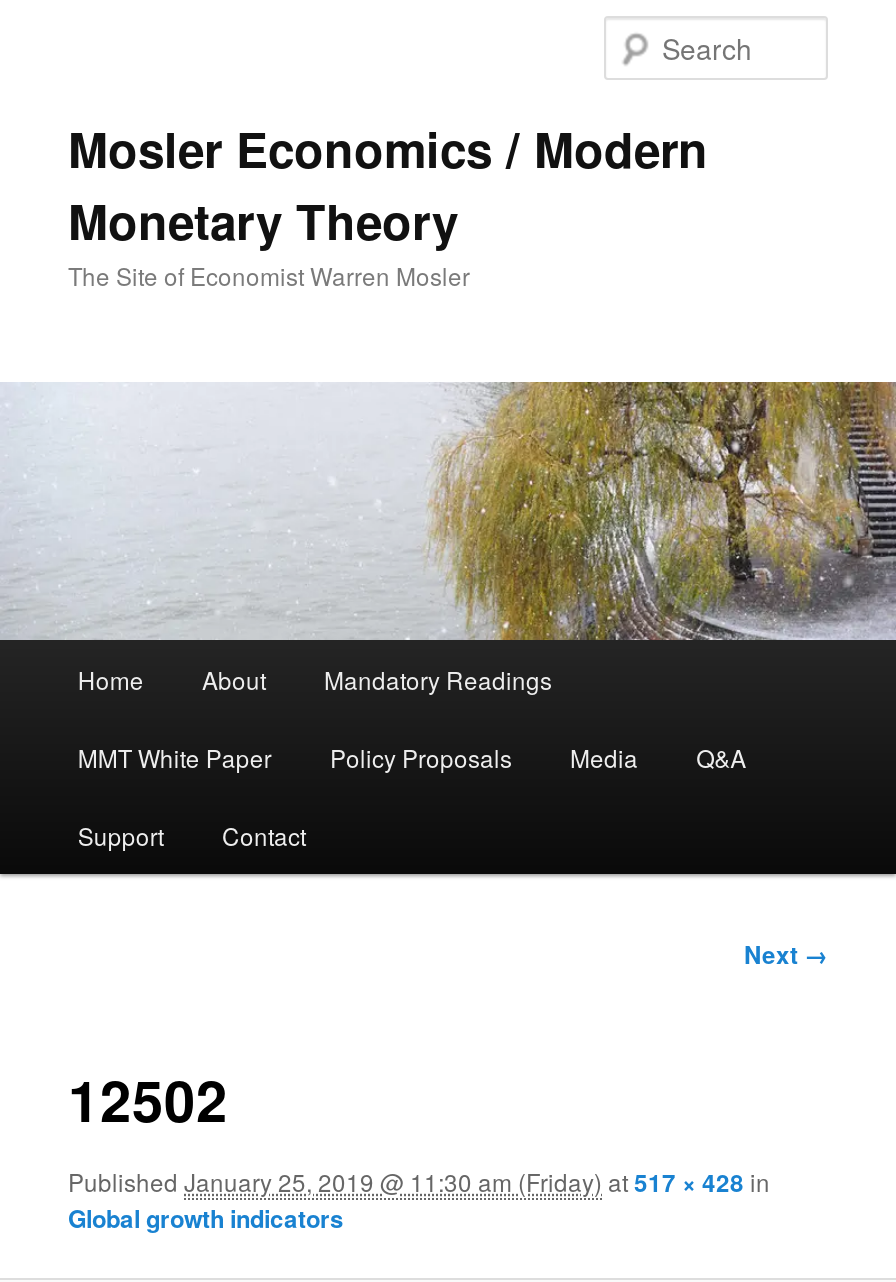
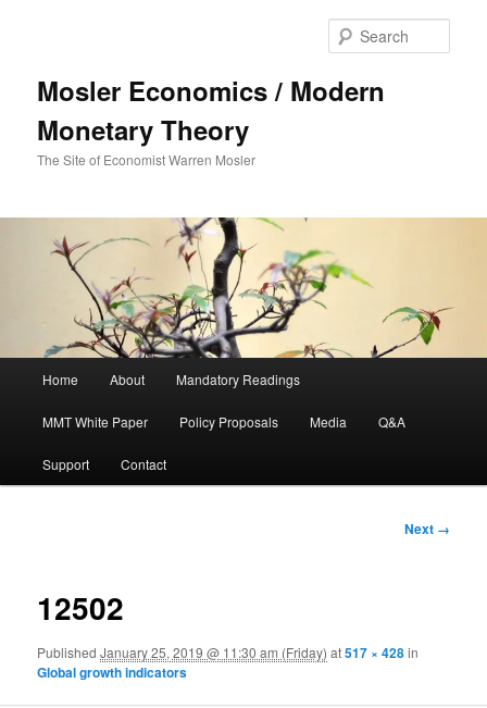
[6,380,890,642] [image] -> [3,216,484,359] [image]

